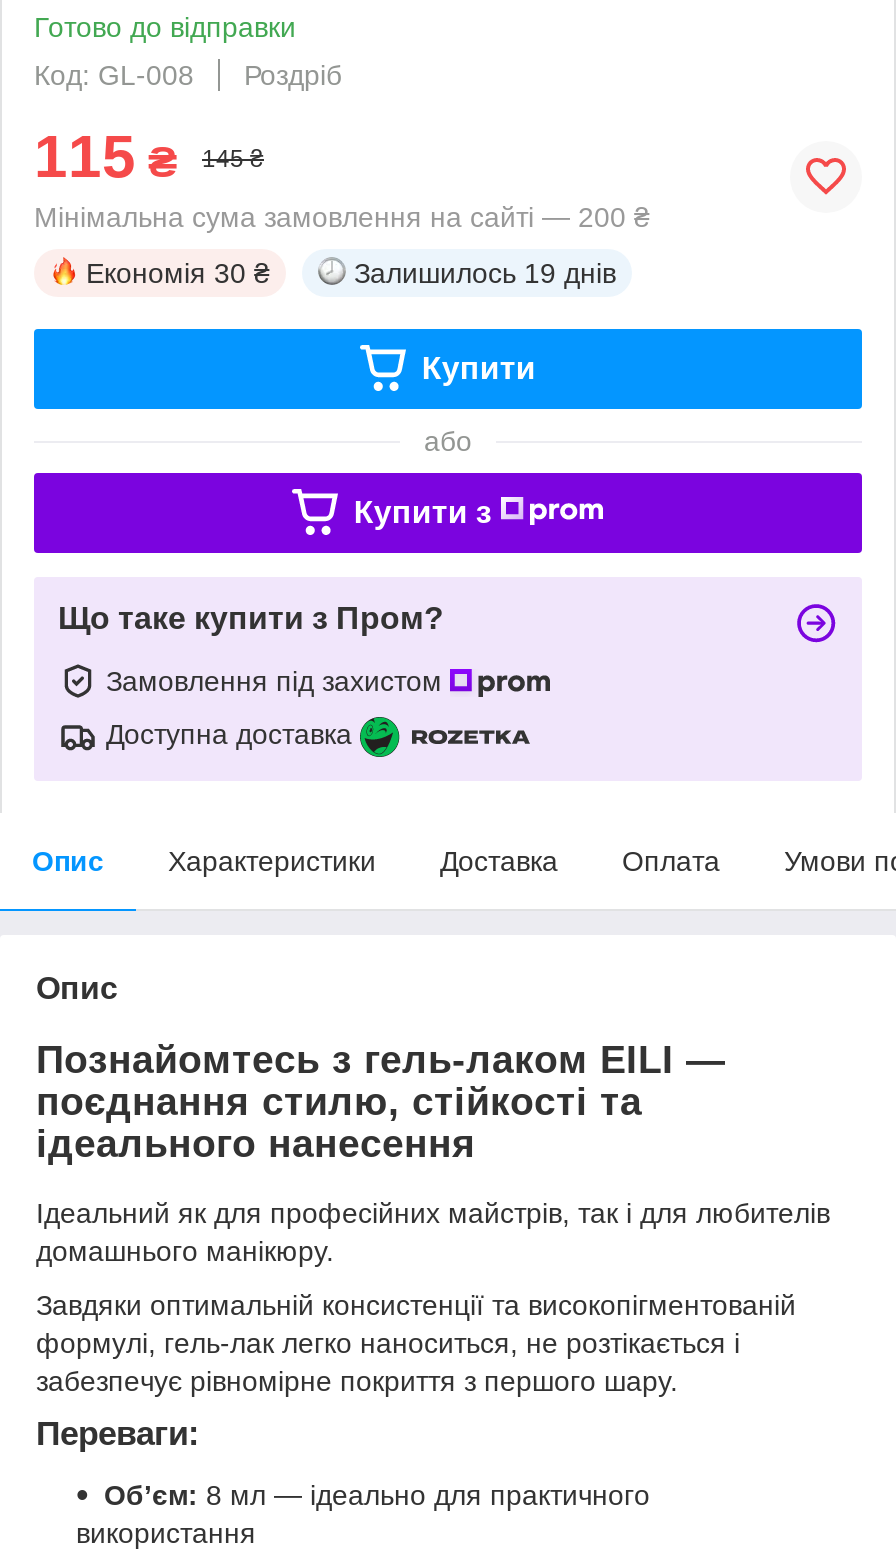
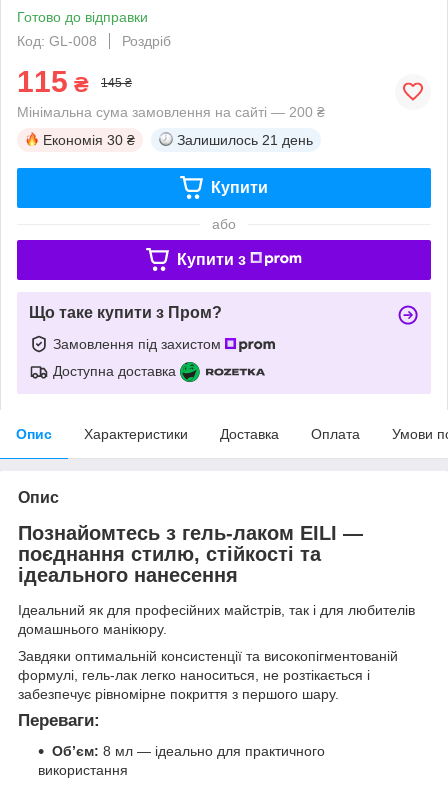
[354,257,616,289] Залишилось 19 днів -> [177,132,313,148] Залишилось 21 день

